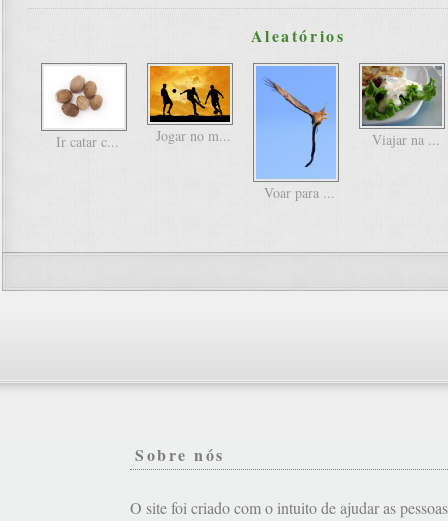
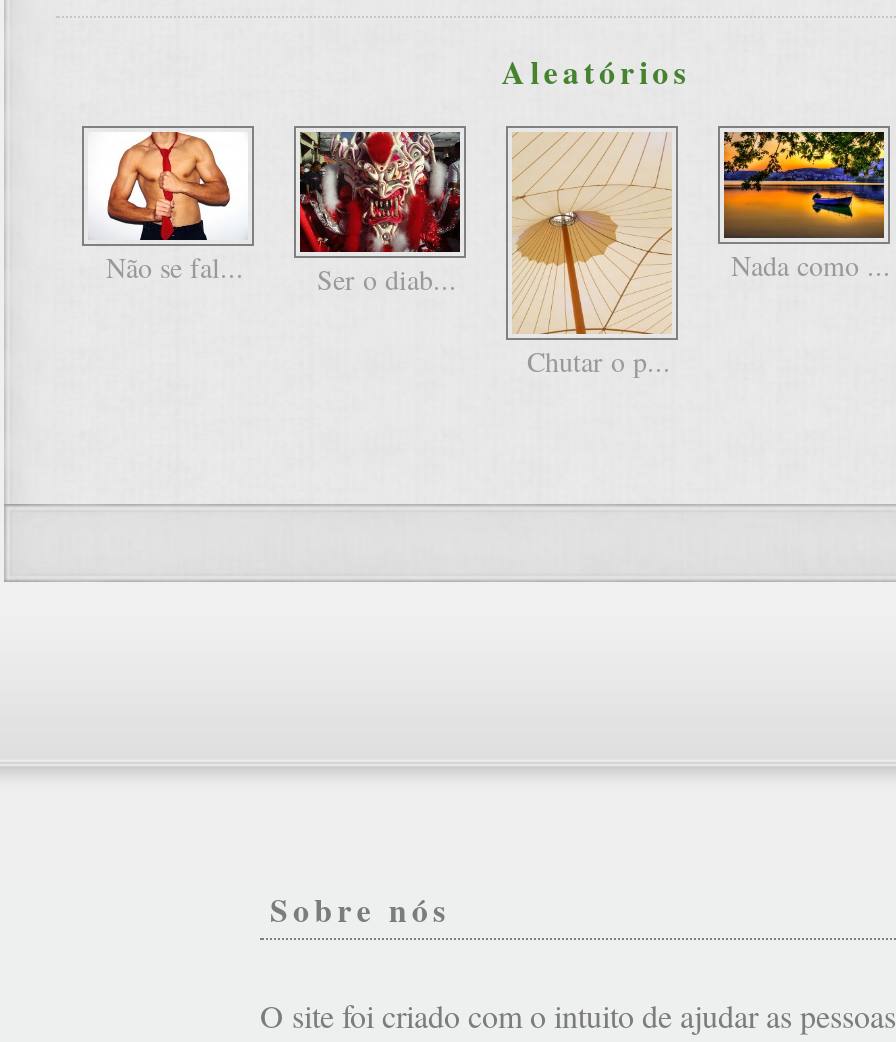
[54,65,231,151] [image] | Ir catar c... | Jogar no m... -> [92,130,457,298] [image] | Não se fal... | Ser o diab...
[149,65,231,119] [image] -> [298,130,462,238] [image]
[255,65,337,202] [image] | Voar para ... -> [512,132,672,380] [image] | Chutar o p...
[362,66,442,149] [image] | Viajar na ... -> [722,130,891,284] [image] | Nada como ...

